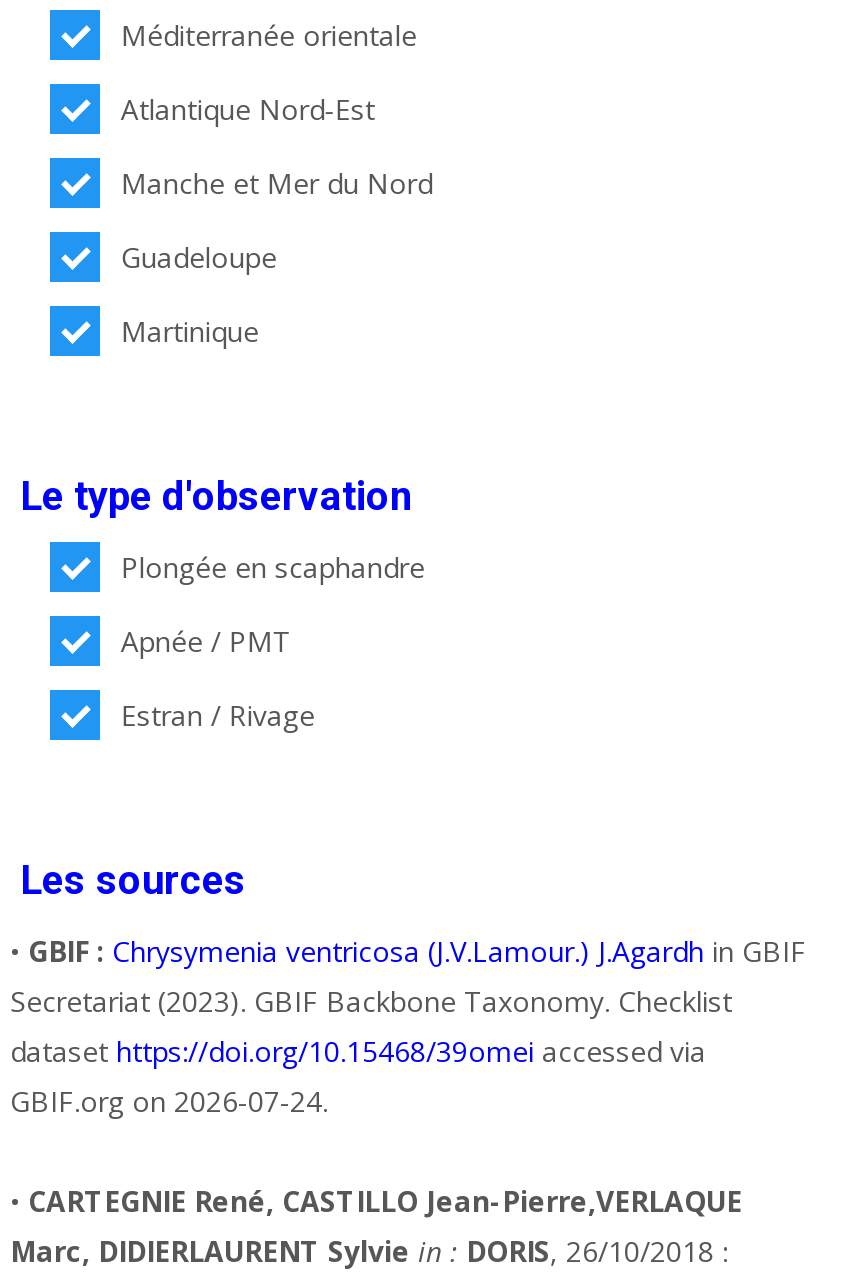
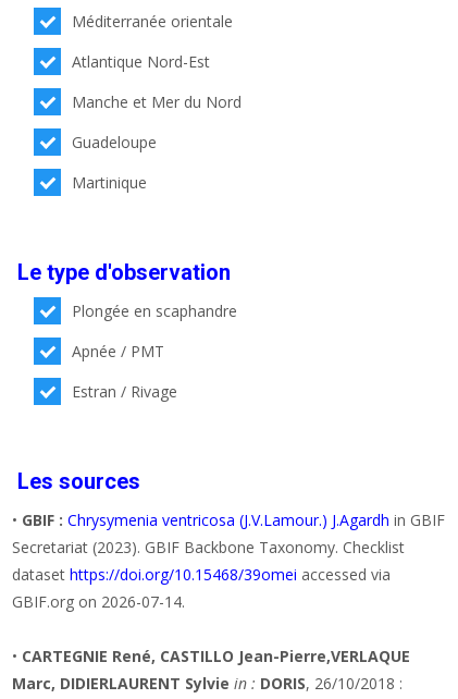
[10,1082,328,1120] GBIF.org on 2026-07-24. -> [12,591,185,612] GBIF.org on 2026-07-14.

